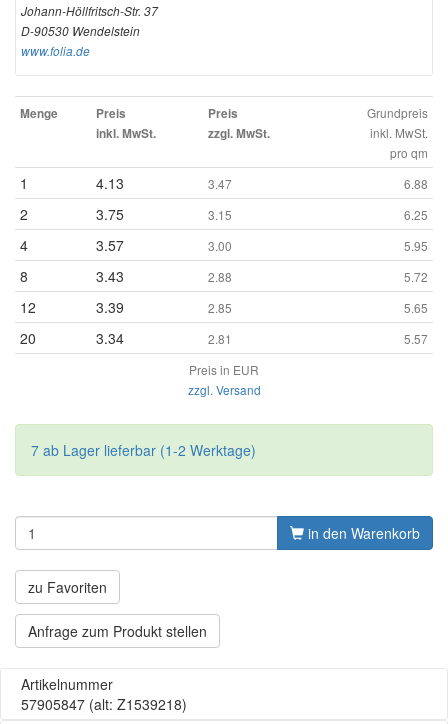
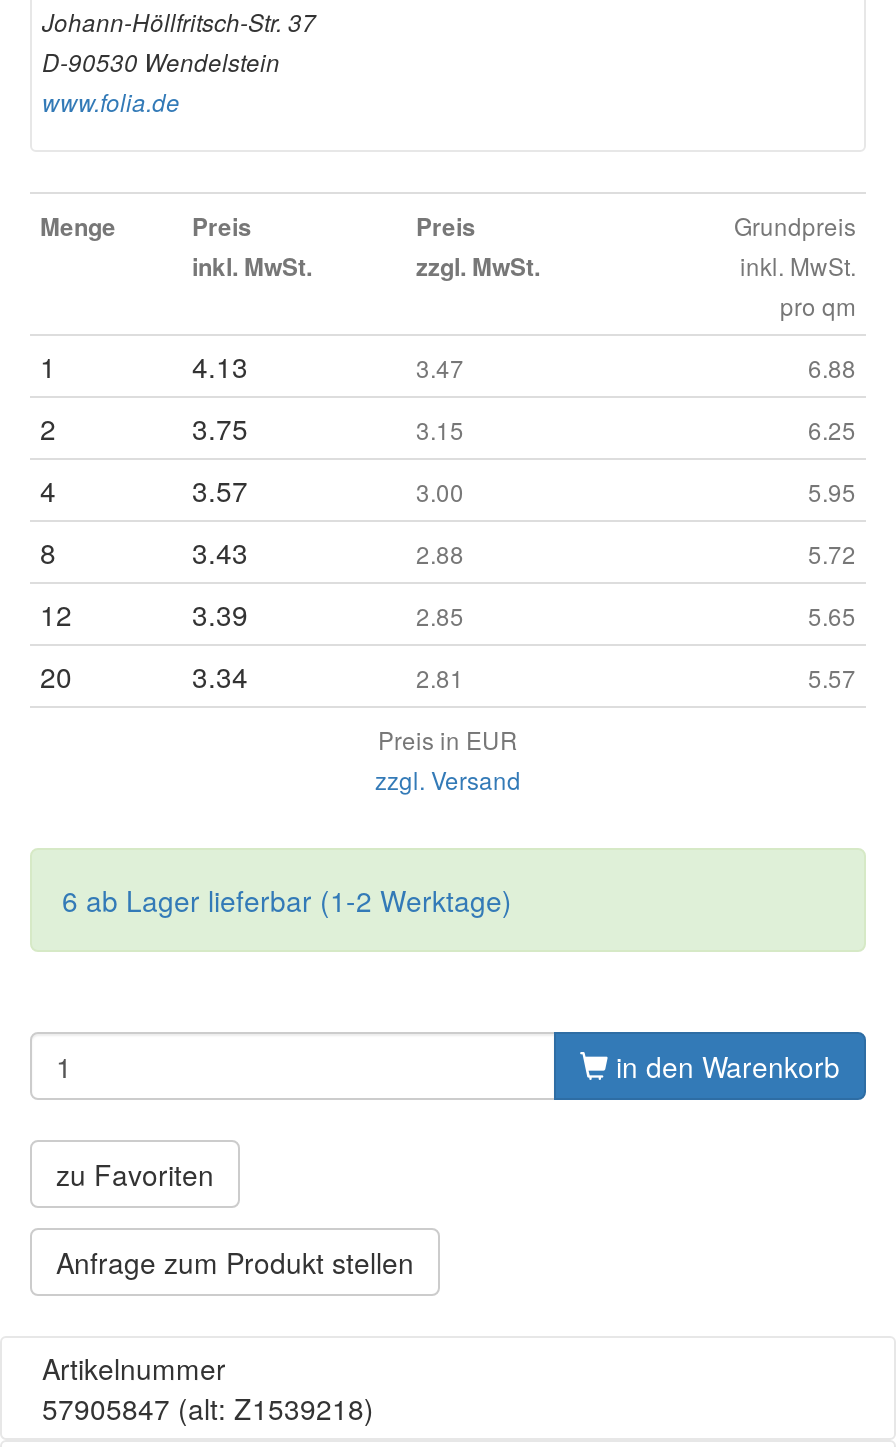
[31,440,256,460] 7 ab Lager lieferbar (1-2 Werktage) -> [62,880,512,920] 6 ab Lager lieferbar (1-2 Werktage)

